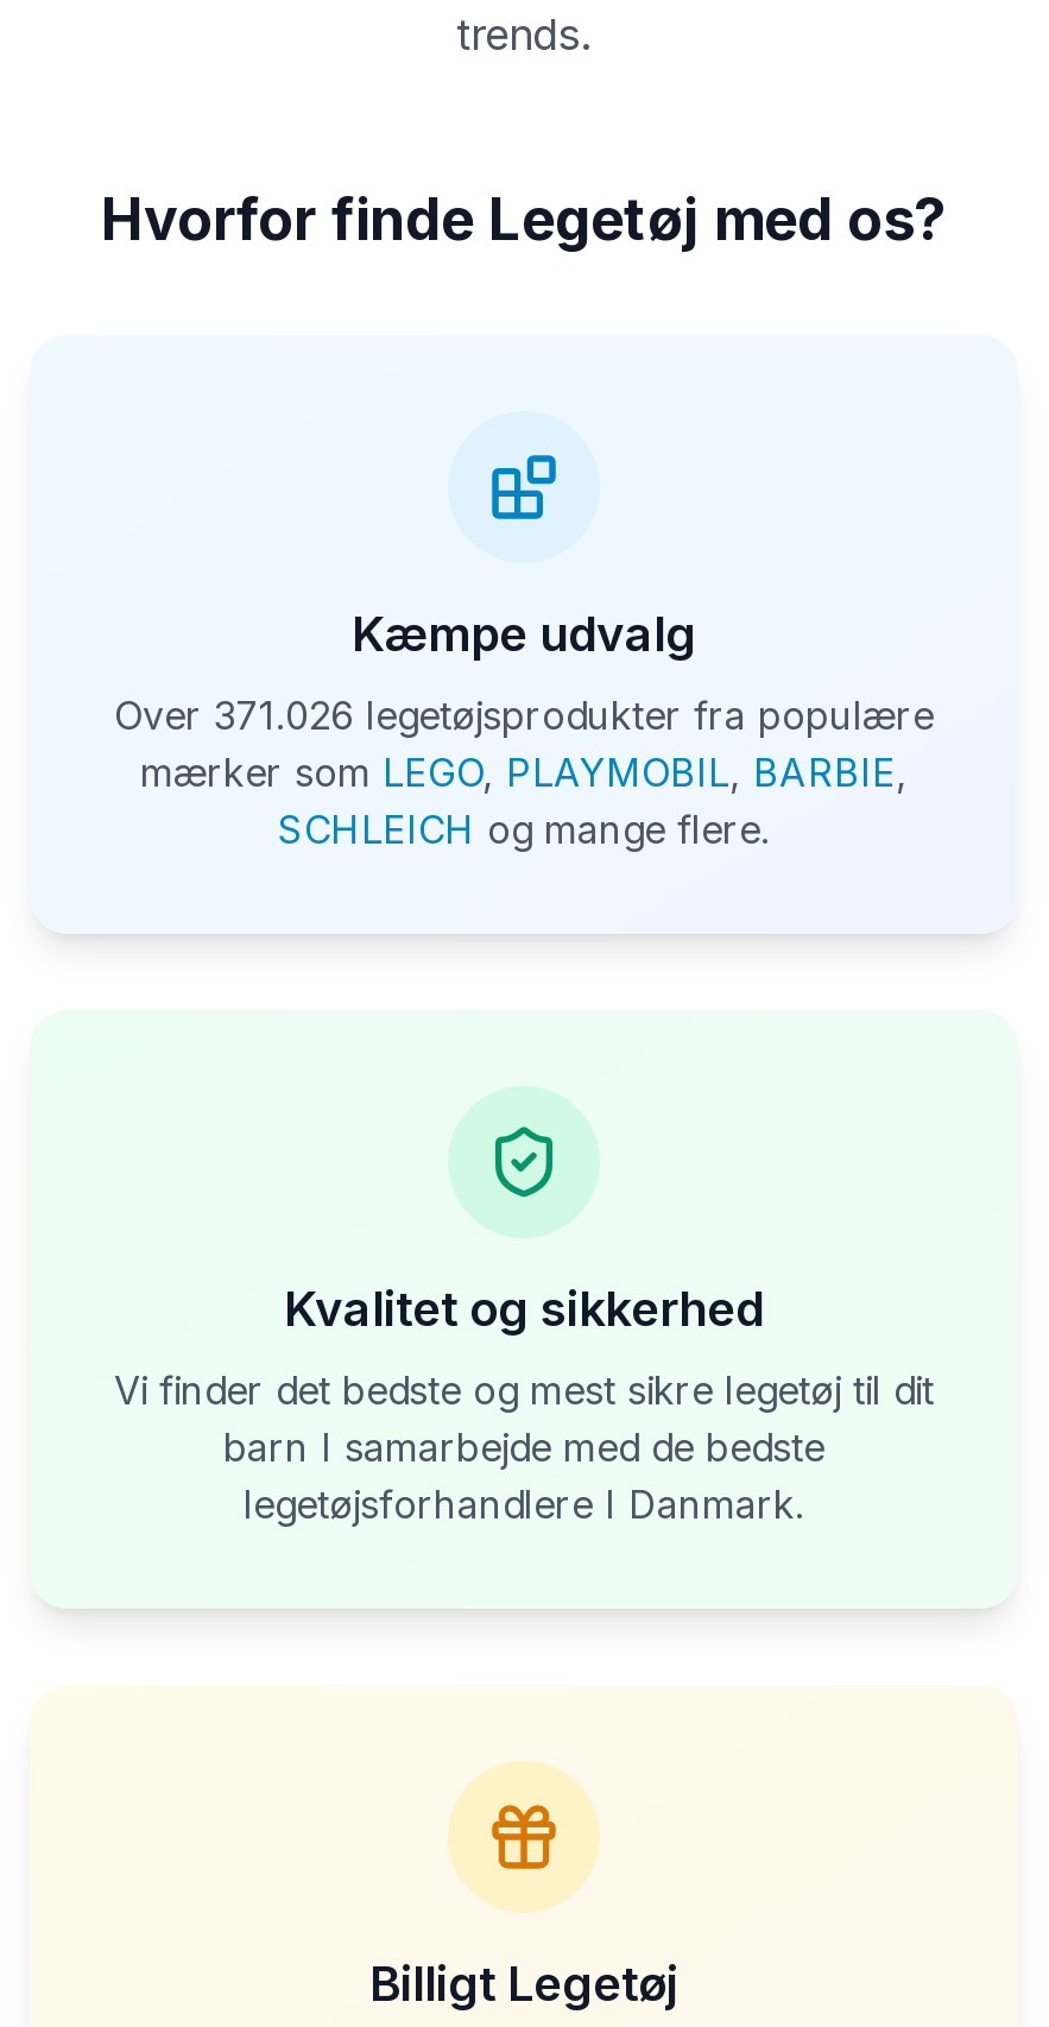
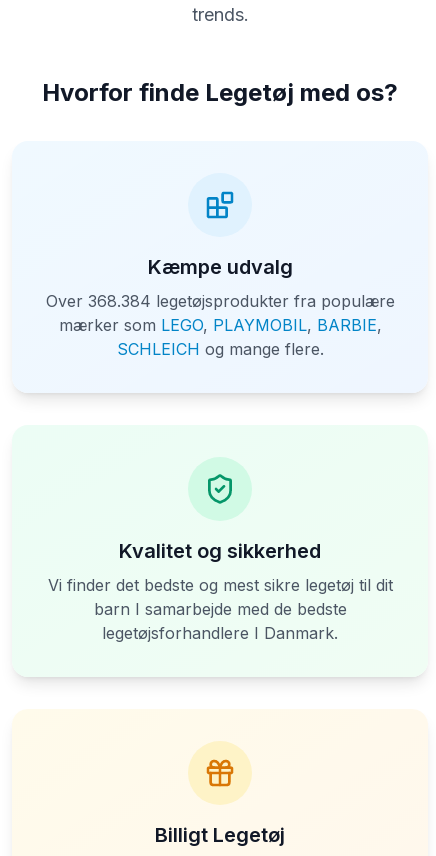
[114,692,934,739] Over 371.026 legetøjsprodukter fra populære -> [45,291,394,311] Over 368.384 legetøjsprodukter fra populære

